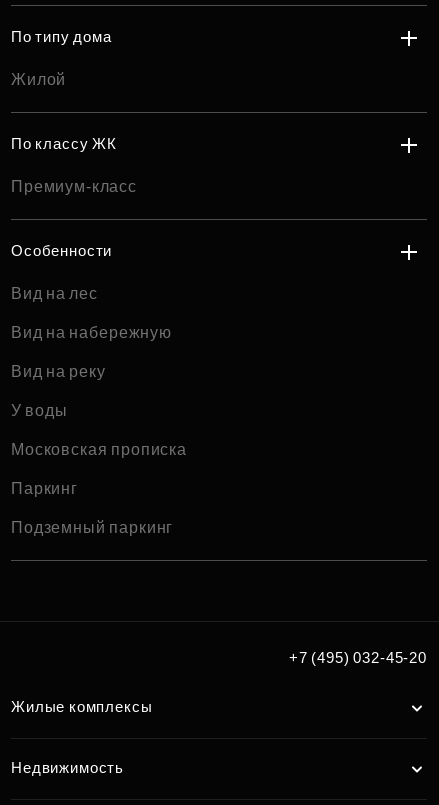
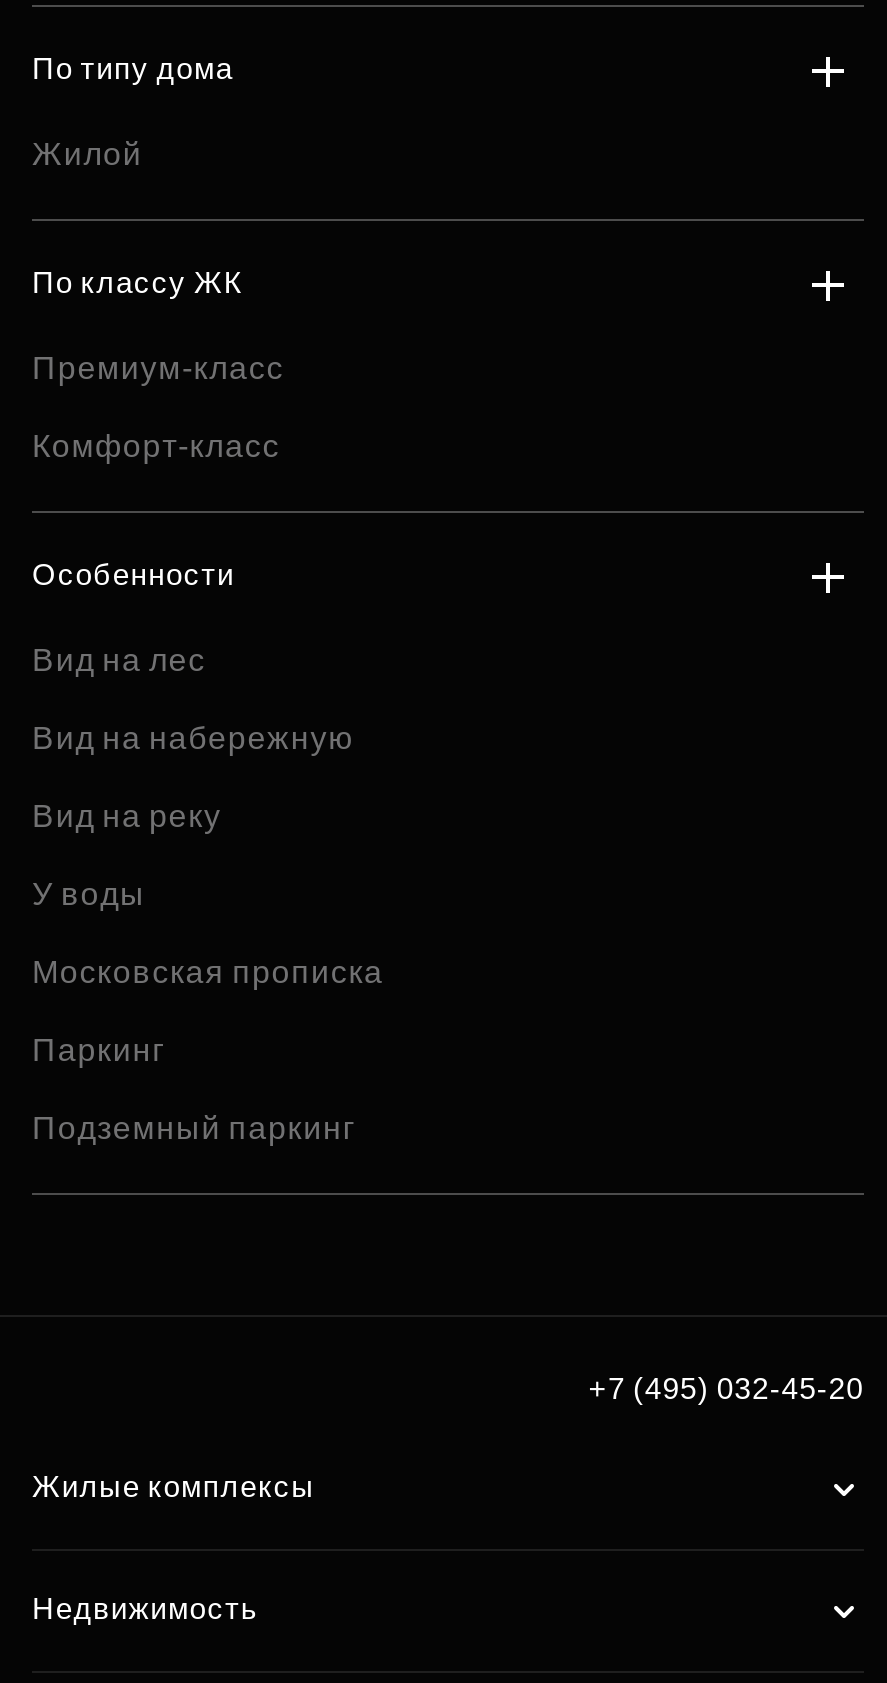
none -> [32,429,280,463] Комфорт-класс

